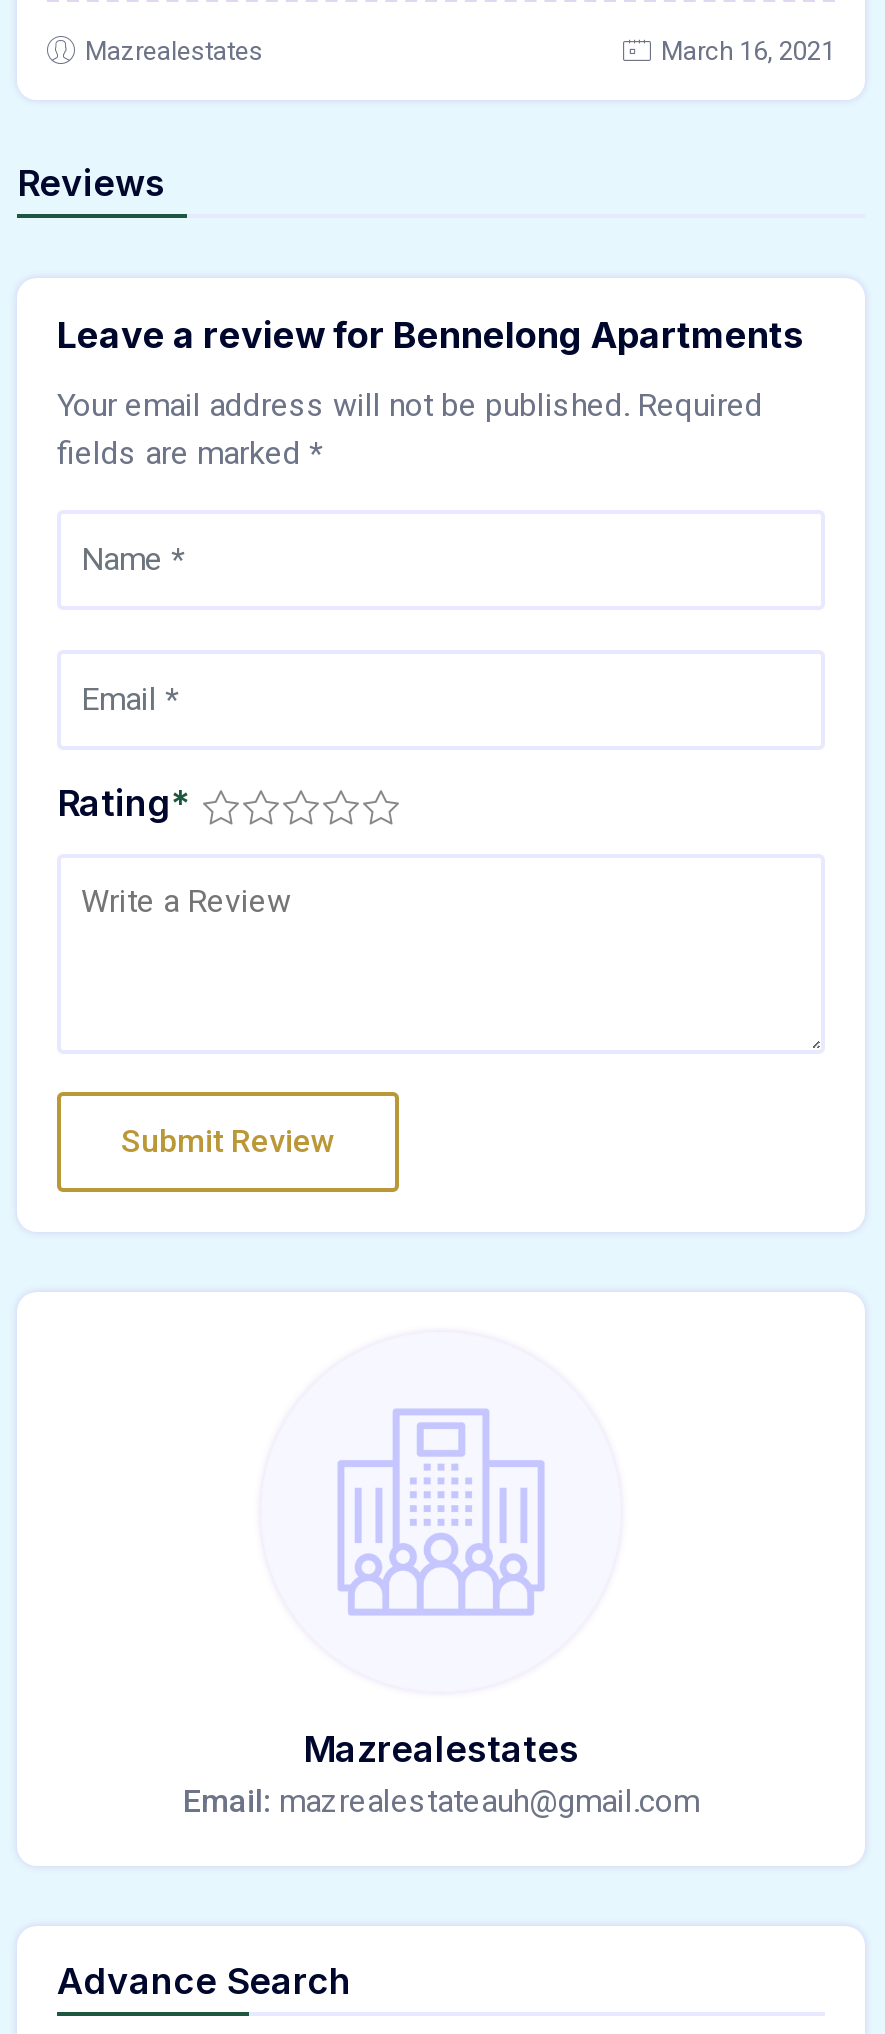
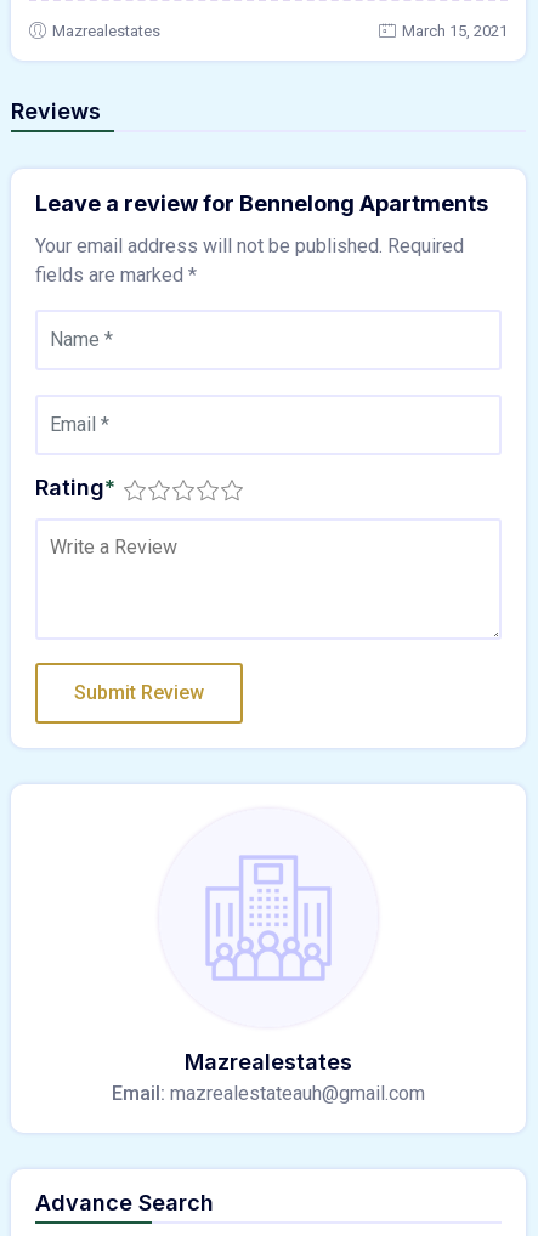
[661,35,835,65] March 16, 2021 -> [402,21,508,40] March 15, 2021

